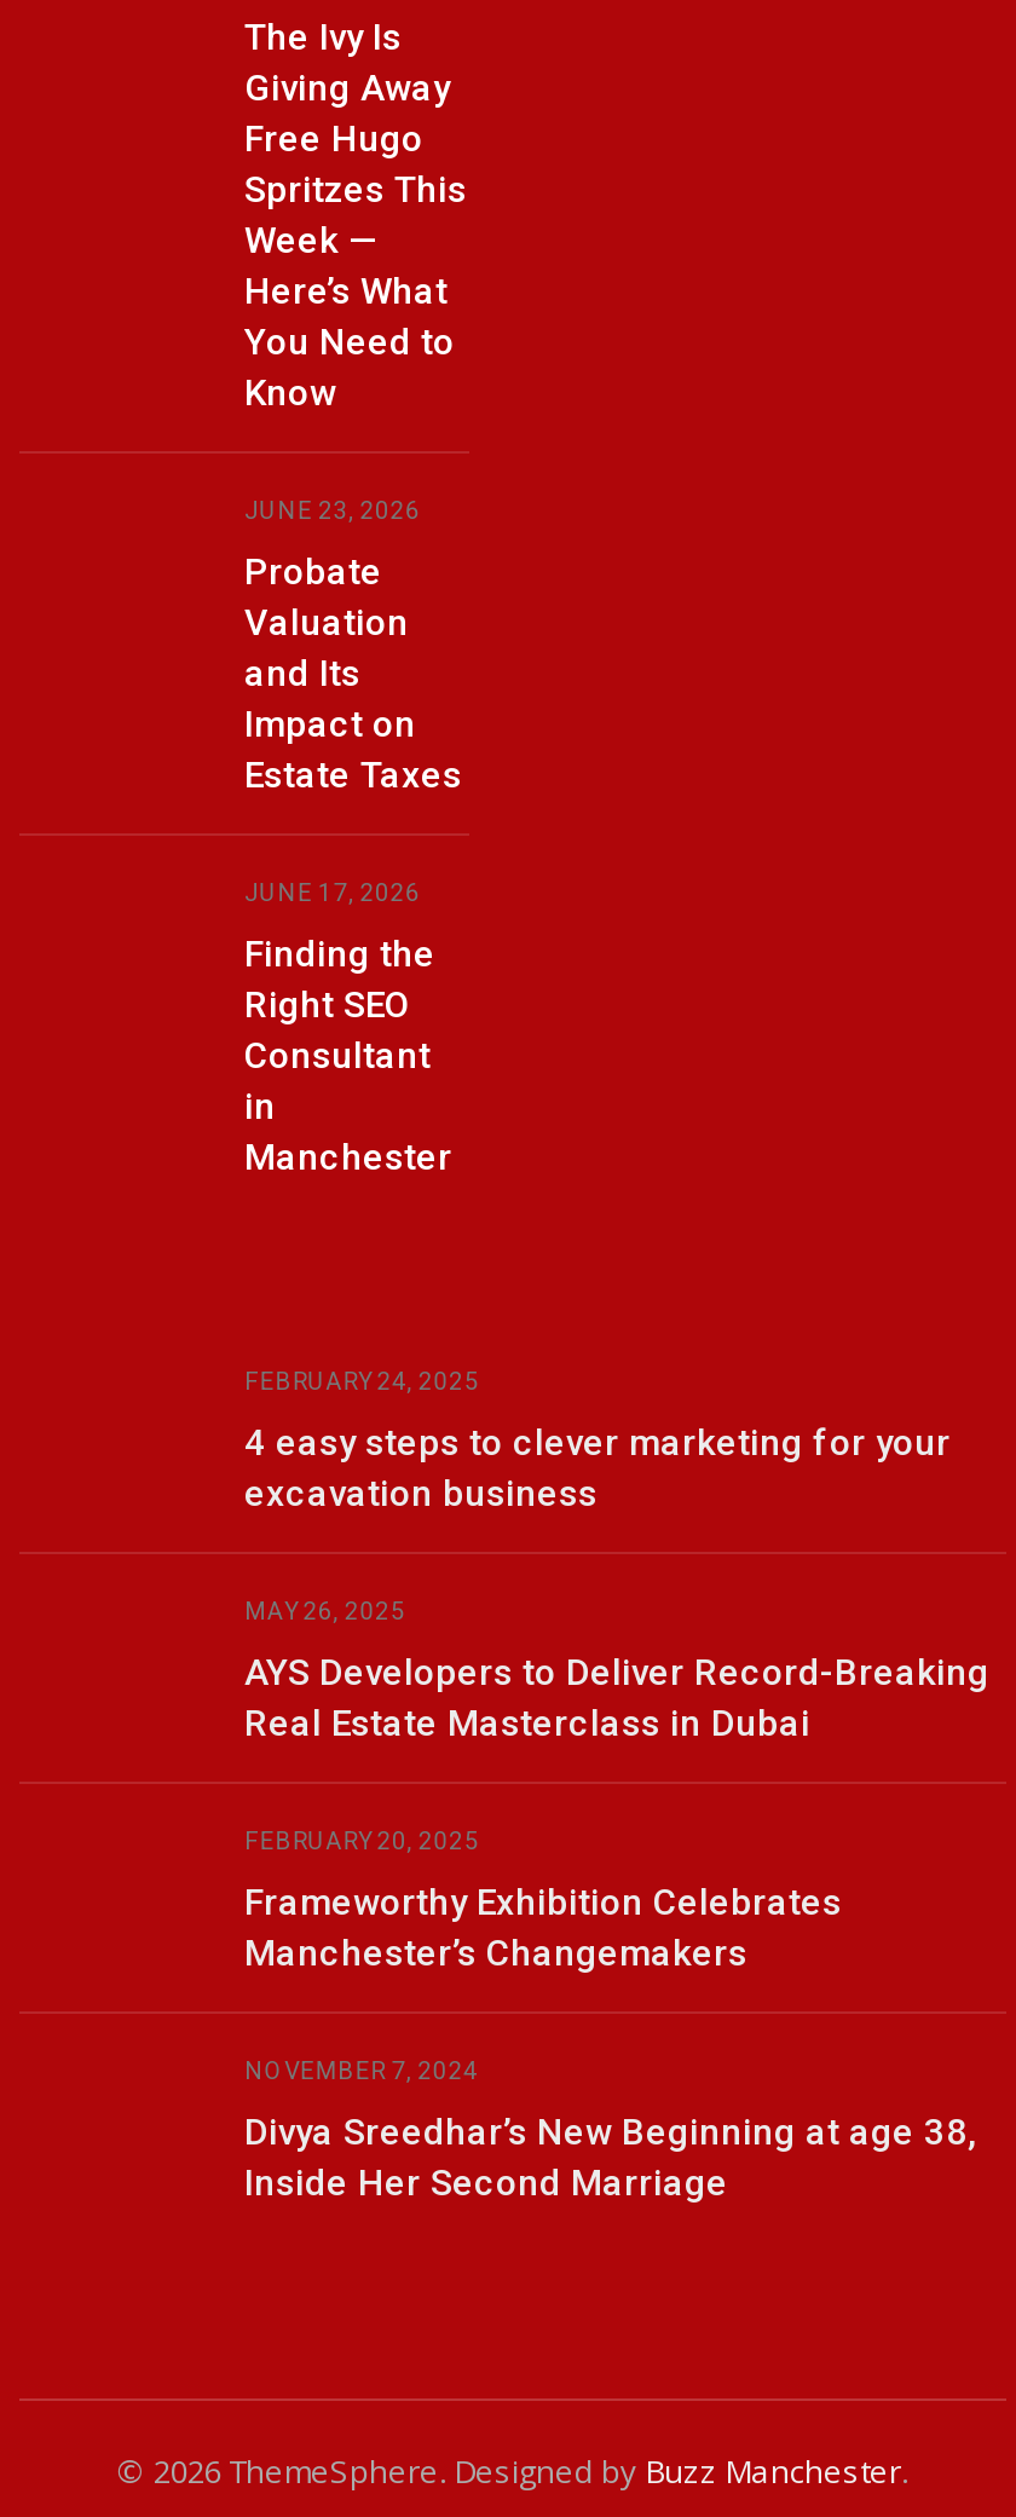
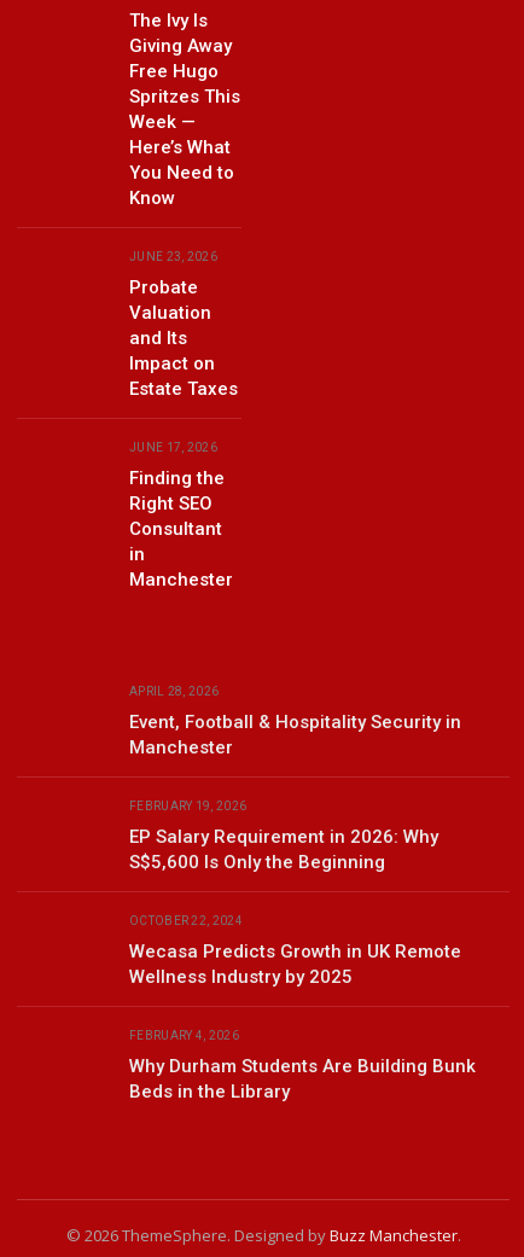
[244,1367,479,1394] FEBRUARY 24, 2025 -> [129,684,219,698] APRIL 28, 2026
[244,1420,951,1515] 4 easy steps to clever marketing for your | excavation business -> [129,711,461,758] Event, Football & Hospitality Security in | Manchester
[244,1597,405,1624] MAY 26, 2025 -> [129,799,246,812] FEBRUARY 19, 2026
[244,1650,989,1745] AYS Developers to Deliver Record-Breaking | Real Estate Masterclass in Dubai -> [129,826,438,873] EP Salary Requirement in 2026: Why | S$5,600 Is Only the Beginning
[244,1827,479,1853] FEBRUARY 20, 2025 -> [129,914,242,927] OCTOBER 22, 2024
[244,1880,842,1974] Frameworthy Exhibition Celebrates | Manchester’s Changemakers -> [129,940,461,987] Wecasa Predicts Growth in UK Remote | Wellness Industry by 2025
[244,2057,478,2083] NOVEMBER 7, 2024 -> [129,1028,239,1042] FEBRUARY 4, 2026
[244,2110,977,2204] Divya Sreedhar’s New Beginning at age 38, | Inside Her Second Marriage -> [129,1055,476,1102] Why Durham Students Are Building Bunk | Beds in the Library

